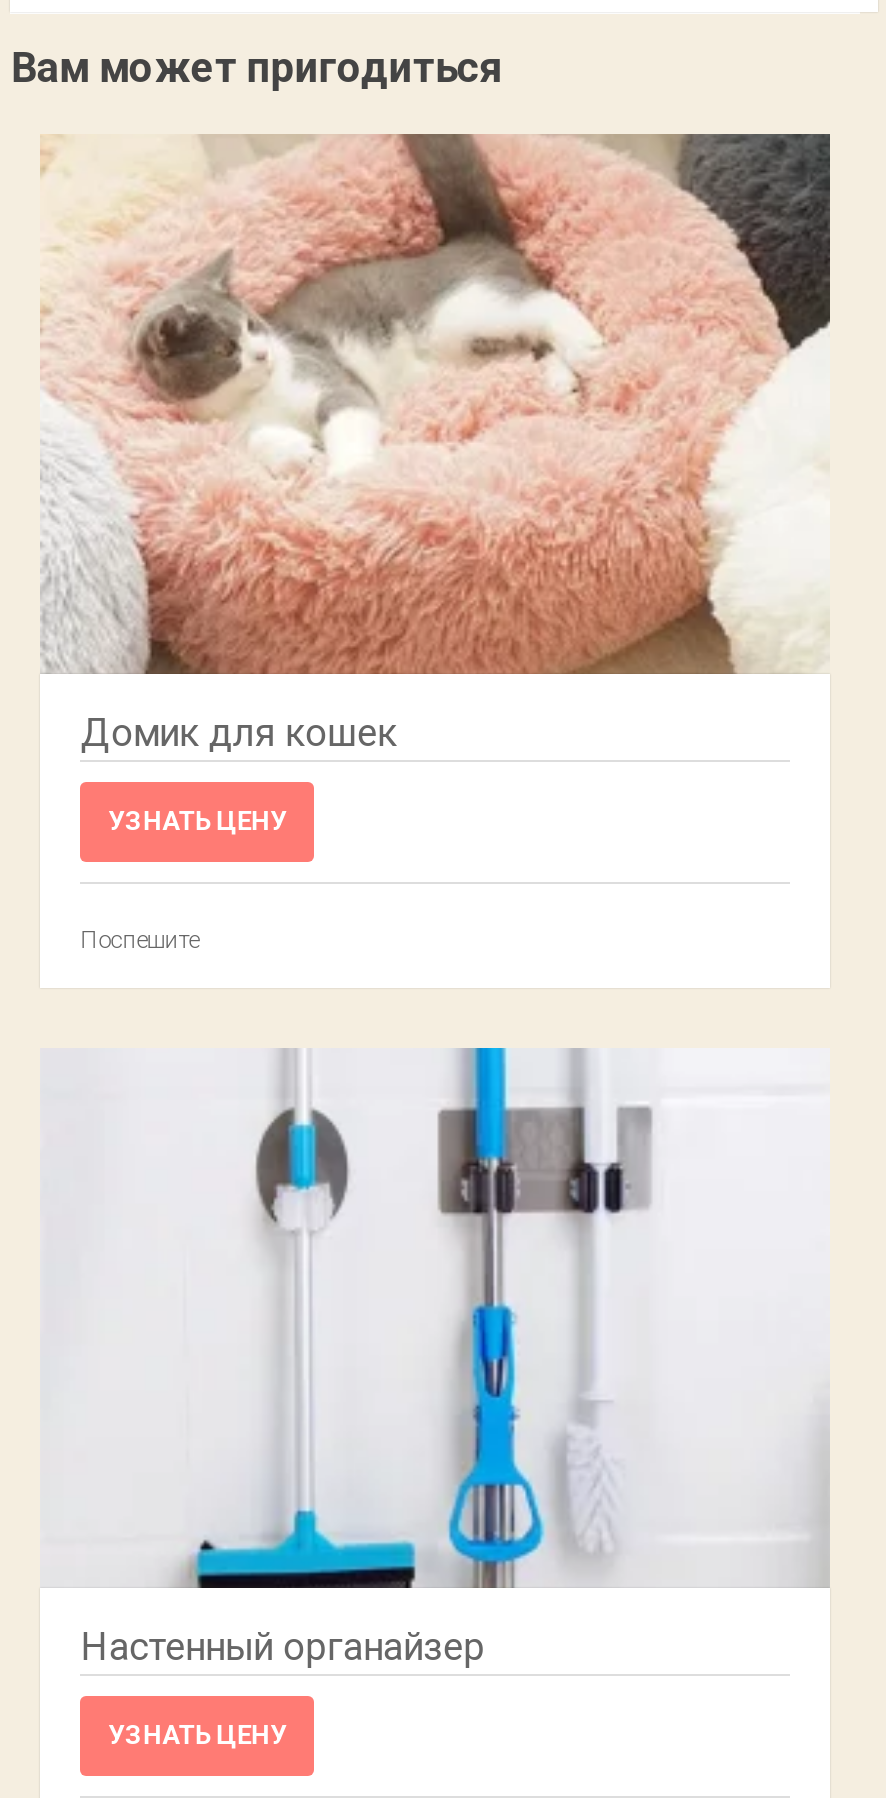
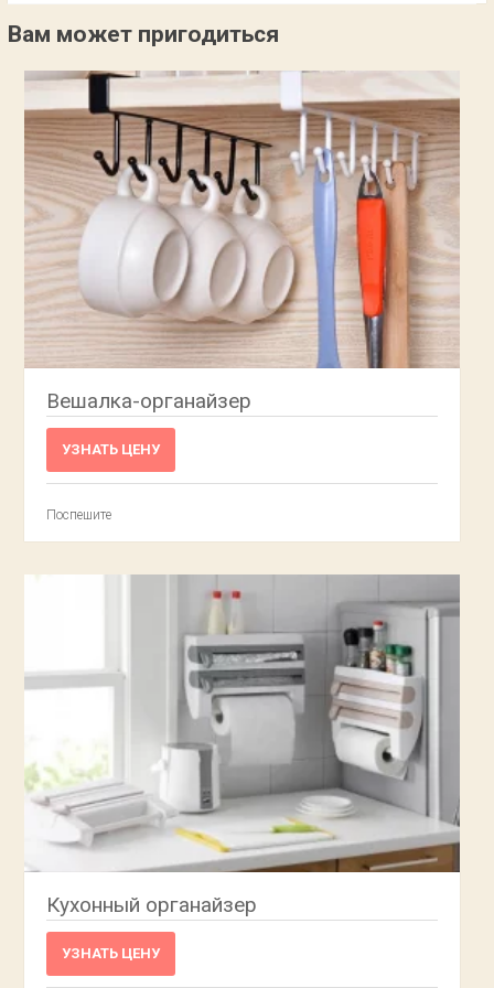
[40,132,832,756] [image] | Домик для кошек -> [23,69,461,414] [image] | Вешалка-органайзер
[42,1046,830,1670] [image] | Настенный органайзер -> [24,574,461,917] [image] | Кухонный органайзер

